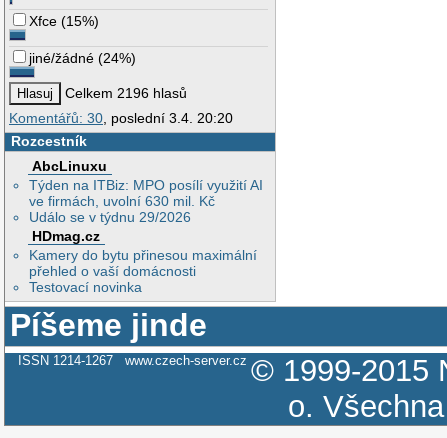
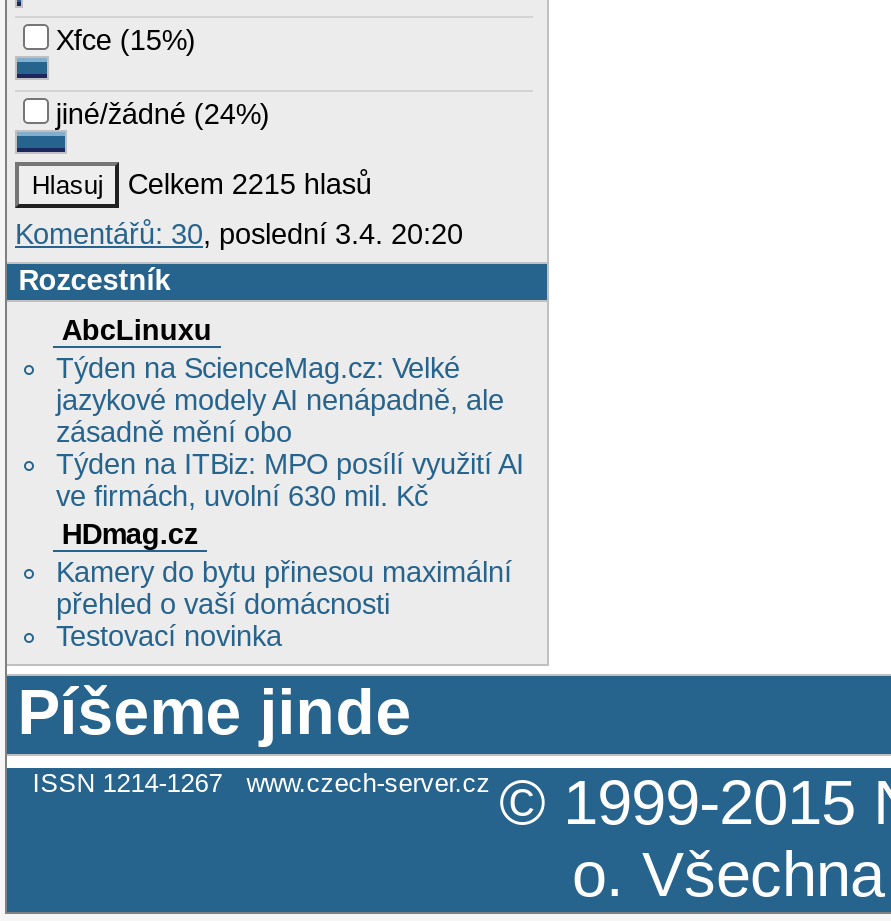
[61,85,187,101] Celkem 2196 hlasů -> [120,168,372,200] Celkem 2215 hlasů
none -> [56,352,504,448] Týden na ScienceMag.cz: Velké | jazykové modely AI nenápadně, ale | zásadně mění obo
moved [29,177,263,209] -> [56,448,524,512]: Týden na ITBiz: MPO posílí využití AI | ve firmách, uvolní 630 mil. Kč
[29,209,191,225] Událo se v týdnu 29/2026 -> none

